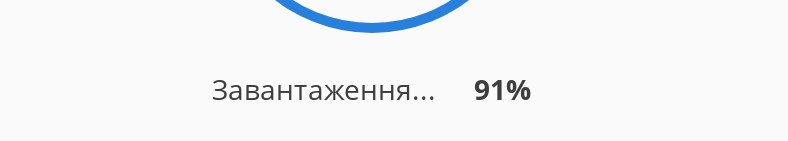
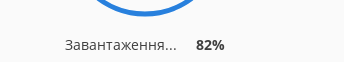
[212,69,532,107] Завантаження... 91% -> [65,34,225,53] Завантаження... 82%

